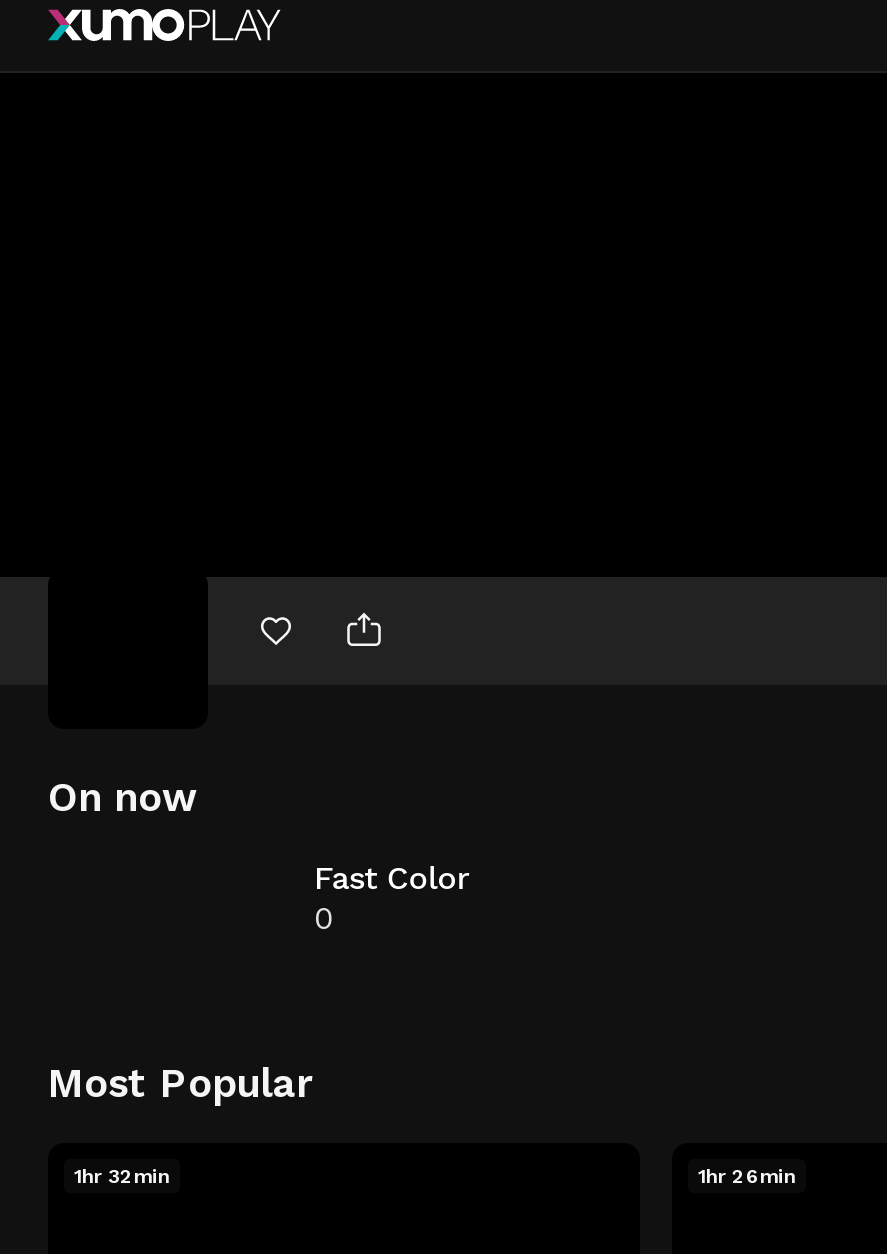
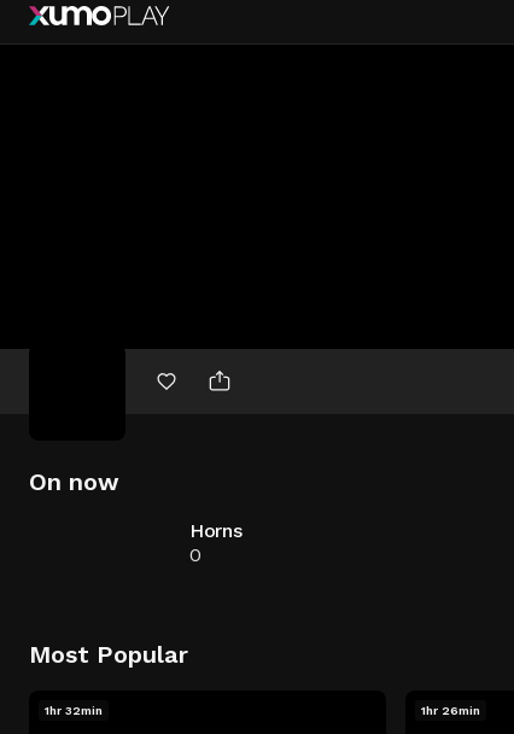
[314,859,468,897] Fast Color -> [189,519,242,542] Horns

